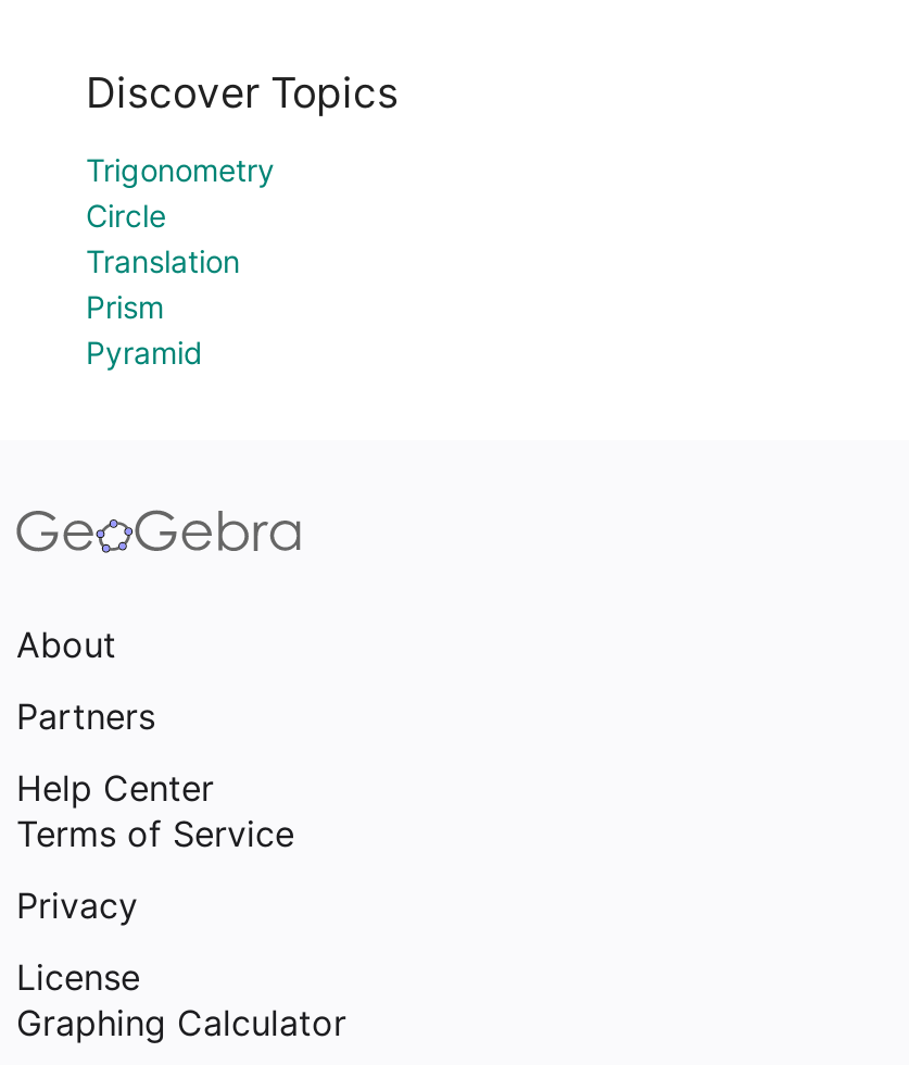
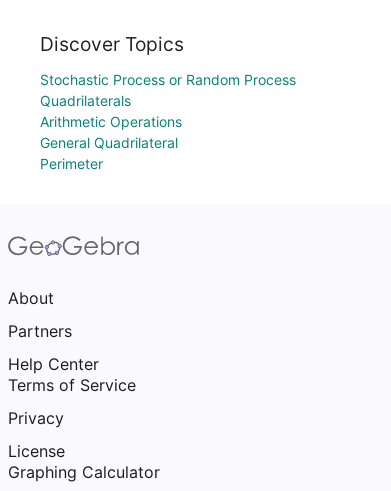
[86,151,275,371] Trigonometry | Circle | Translation | Prism | Pyramid -> [40,71,296,172] Stochastic Process or Random Process | Quadrilaterals | Arithmetic Operations | General Quadrilateral | Perimeter

